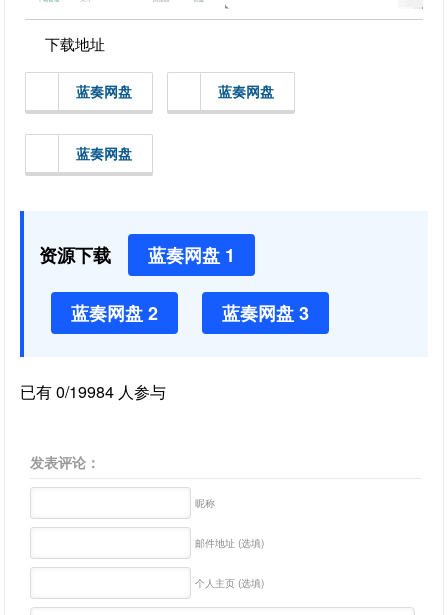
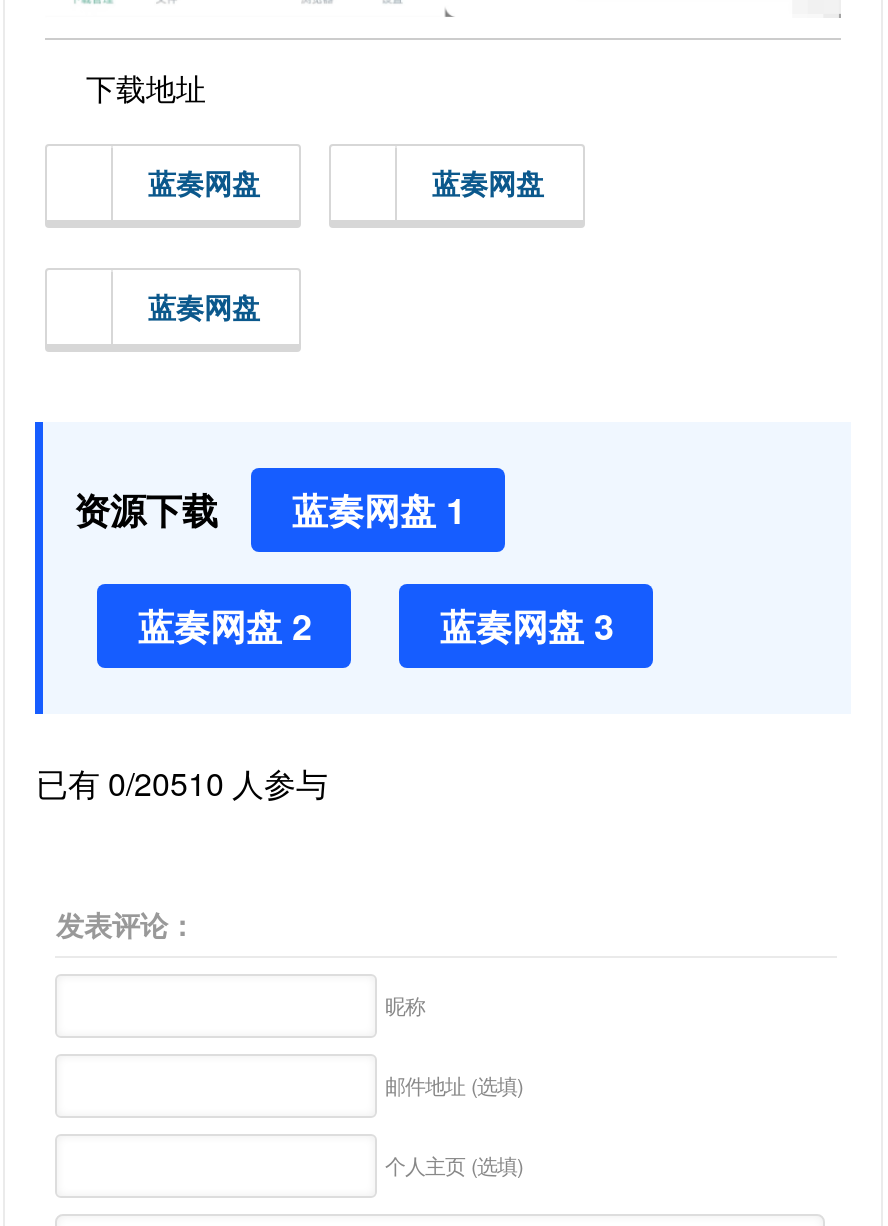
[20,380,166,403] 已有 0/19984 人参与 -> [36,760,328,806] 已有 0/20510 人参与

